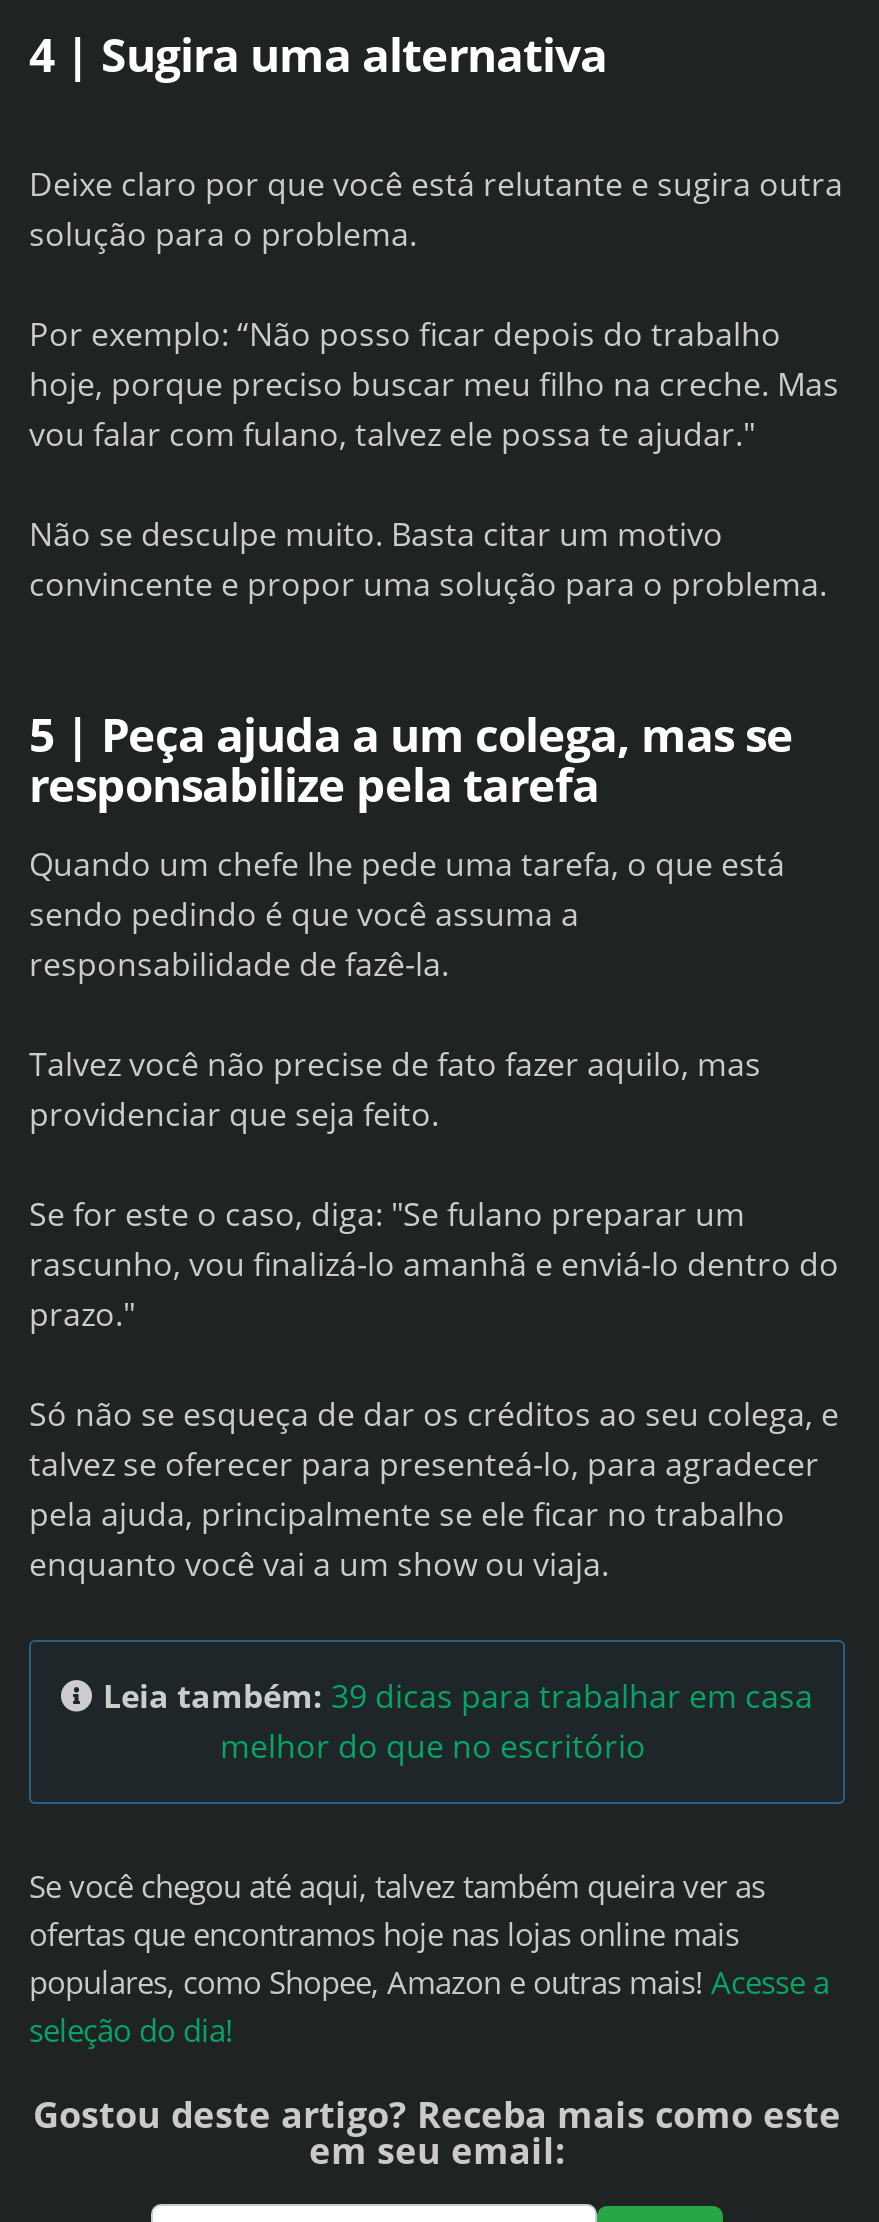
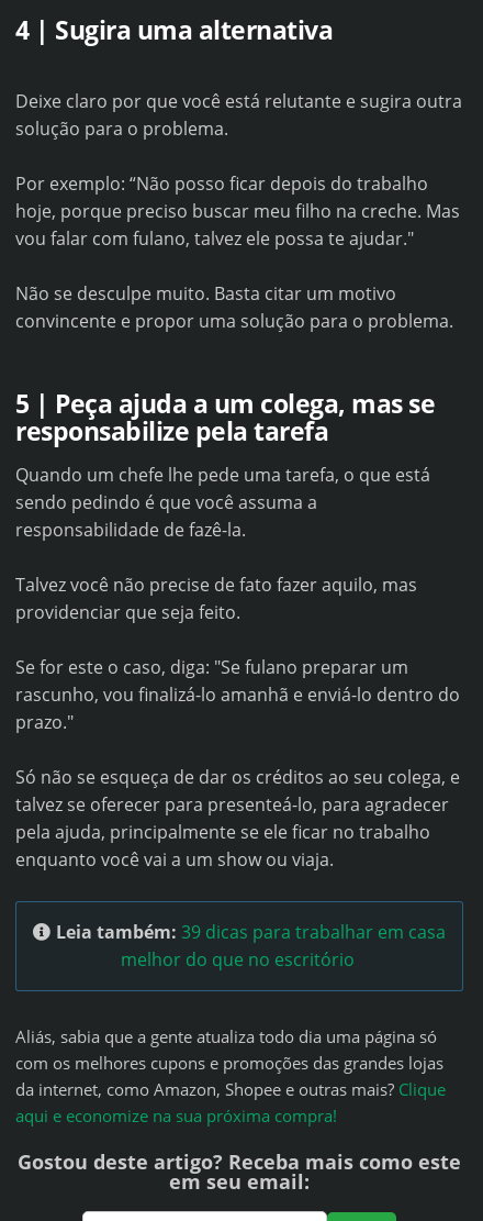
[29,1866,829,2052] Se você chegou até aqui, talvez também queira ver as | ofertas que encontramos hoje nas lojas online mais | populares, como Shopee, Amazon e outras mais! Acesse a | seleção do dia! -> [15,1025,446,1128] Aliás, sabia que a gente atualiza todo dia uma página só | com os melhores cupons e promoções das grandes lojas | da internet, como Amazon, Shopee e outras mais? Clique | aqui e economize na sua próxima compra!

